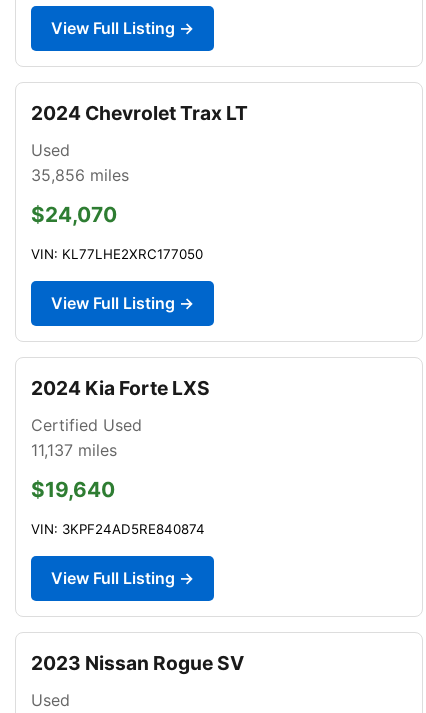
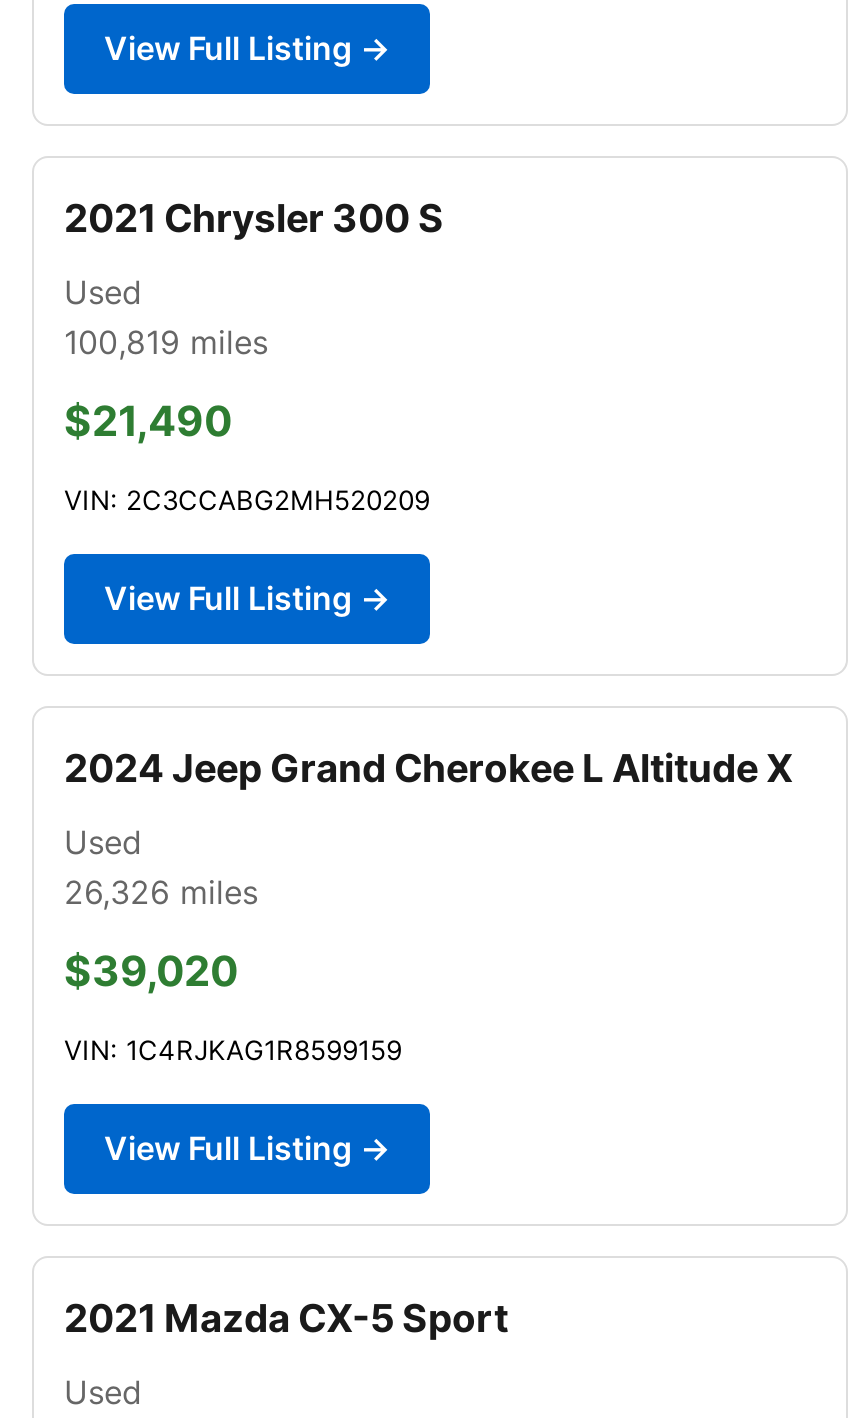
[31,101,248,125] 2024 Chevrolet Trax LT -> [64,194,444,242] 2021 Chrysler 300 S
[31,165,129,185] 35,856 miles -> [64,322,268,362] 100,819 miles
[31,202,117,227] $24,070 -> [64,396,232,446] $21,490
[31,246,203,262] VIN: KL77LHE2XRC177050 -> [64,484,430,516] VIN: 2C3CCABG2MH520209
[31,376,210,400] 2024 Kia Forte LXS -> [64,744,794,792] 2024 Jeep Grand Cherokee L Altitude X
[31,415,142,460] Certified Used | 11,137 miles -> [64,822,258,912] Used | 26,326 miles
[31,477,115,502] $19,640 -> [64,946,238,996] $39,020
[31,521,205,537] VIN: 3KPF24AD5RE840874 -> [64,1034,402,1066] VIN: 1C4RJKAG1R8599159
[31,651,244,675] 2023 Nissan Rogue SV -> [64,1294,508,1342] 2021 Mazda CX-5 Sport

